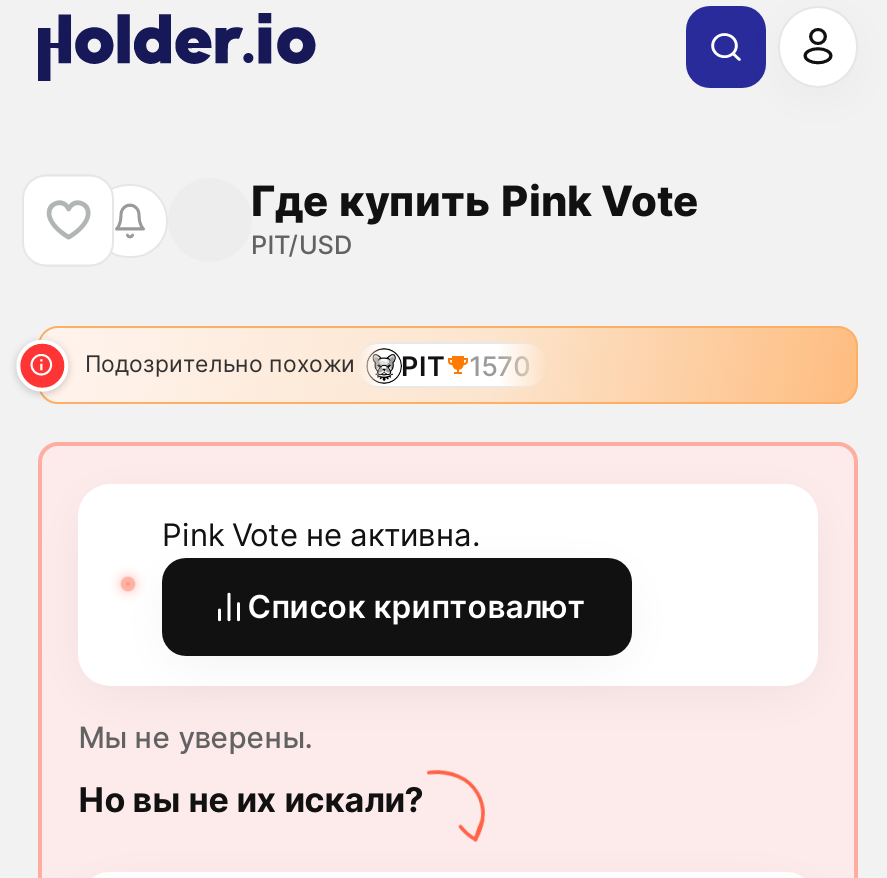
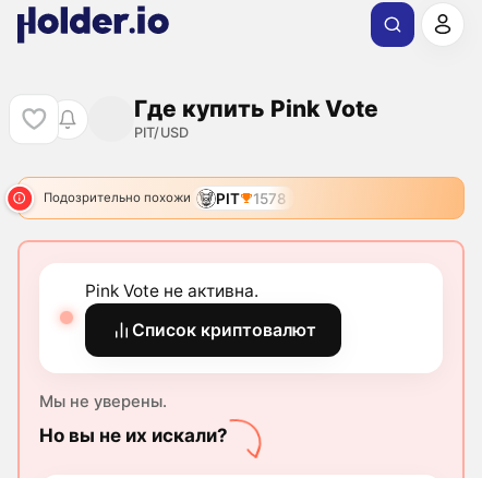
[85,349,531,381] Подозрительно похожи PIT 1570 -> [43,189,286,207] Подозрительно похожи PIT 1578

